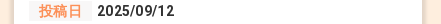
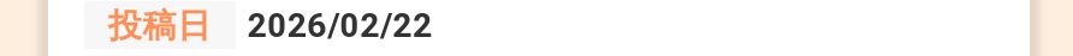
[39,3,174,19] 投稿日 2025/09/12 -> [108,7,433,45] 投稿日 2026/02/22

